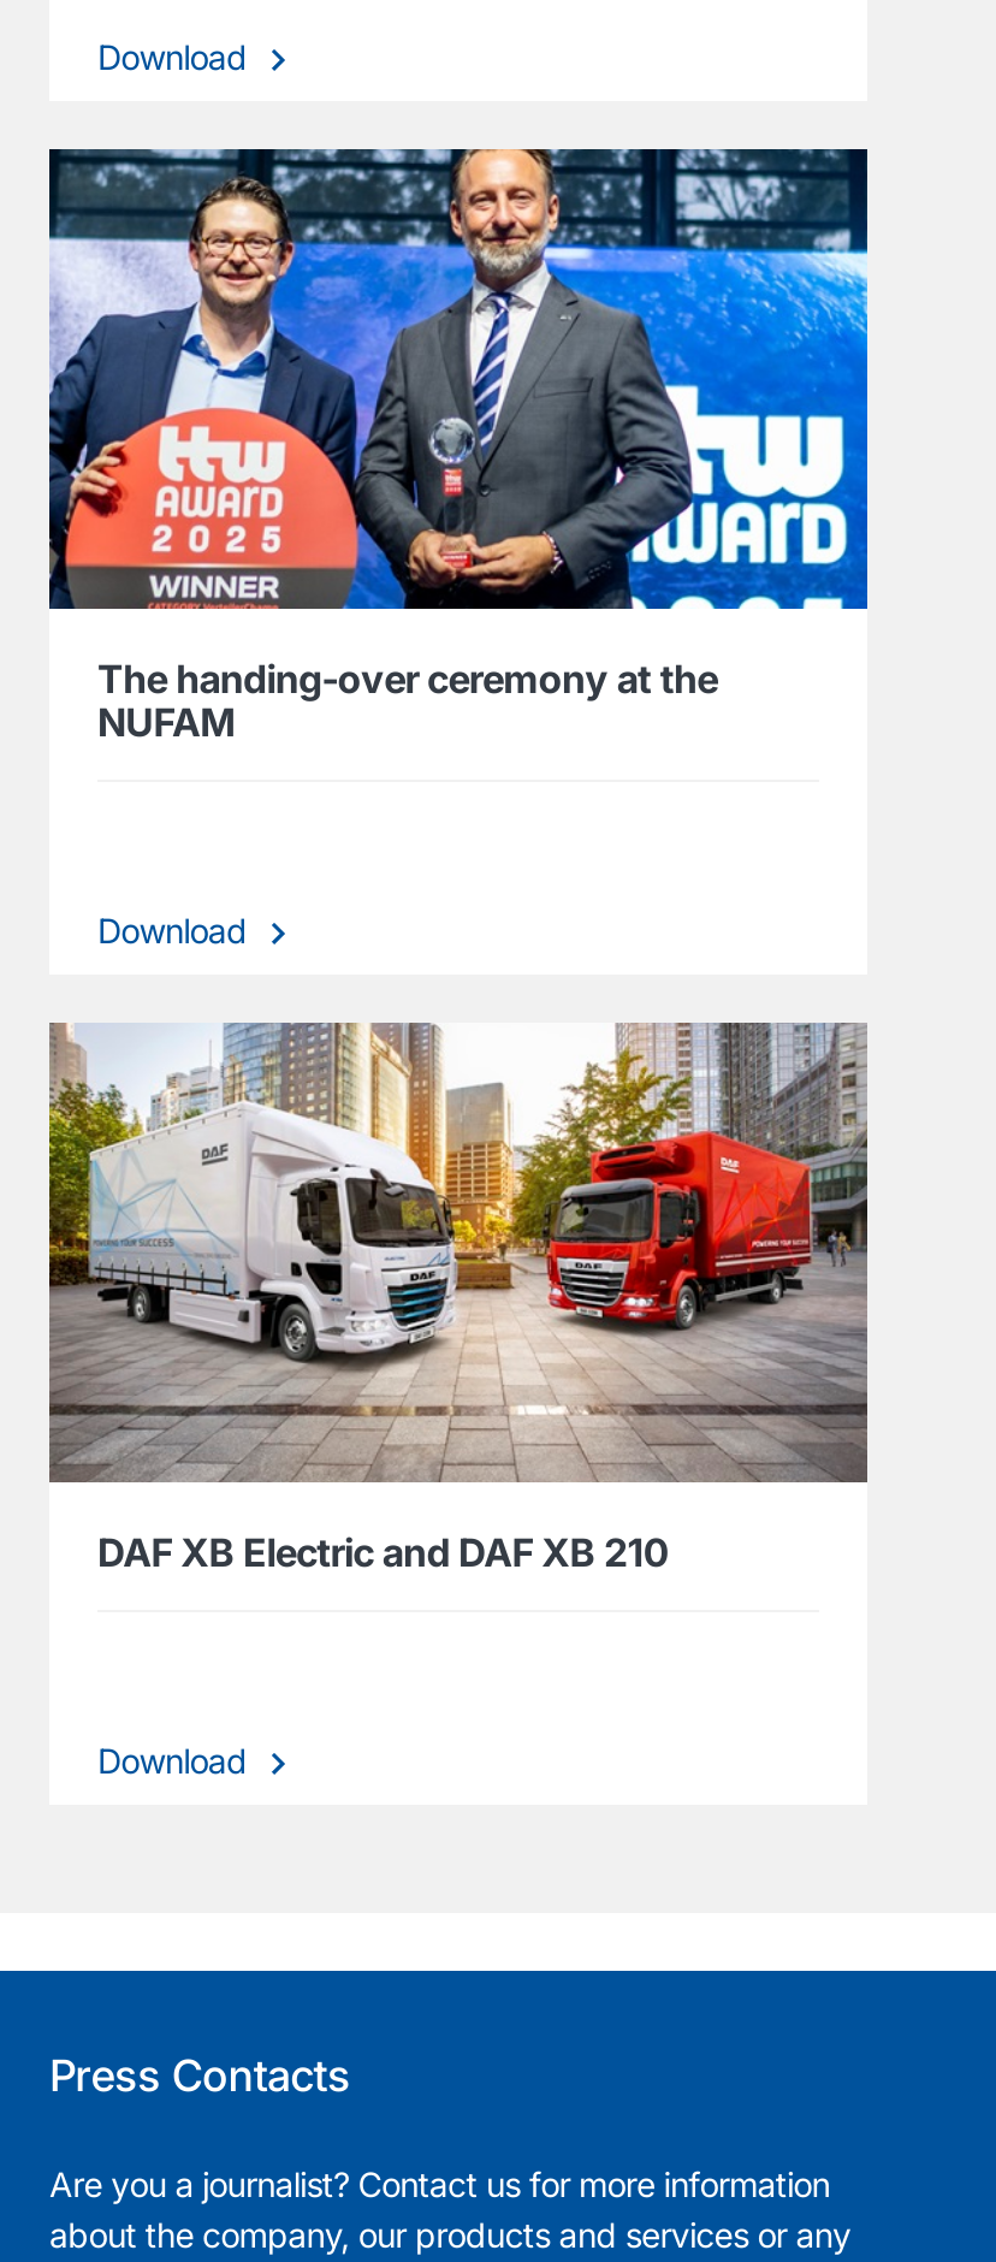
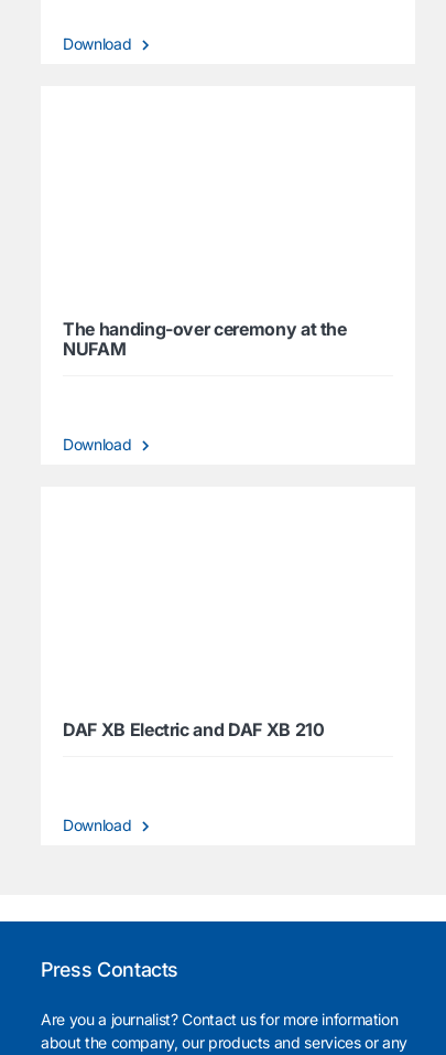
[47,147,870,611] [image] -> none
[47,1020,870,1485] [image] -> none

